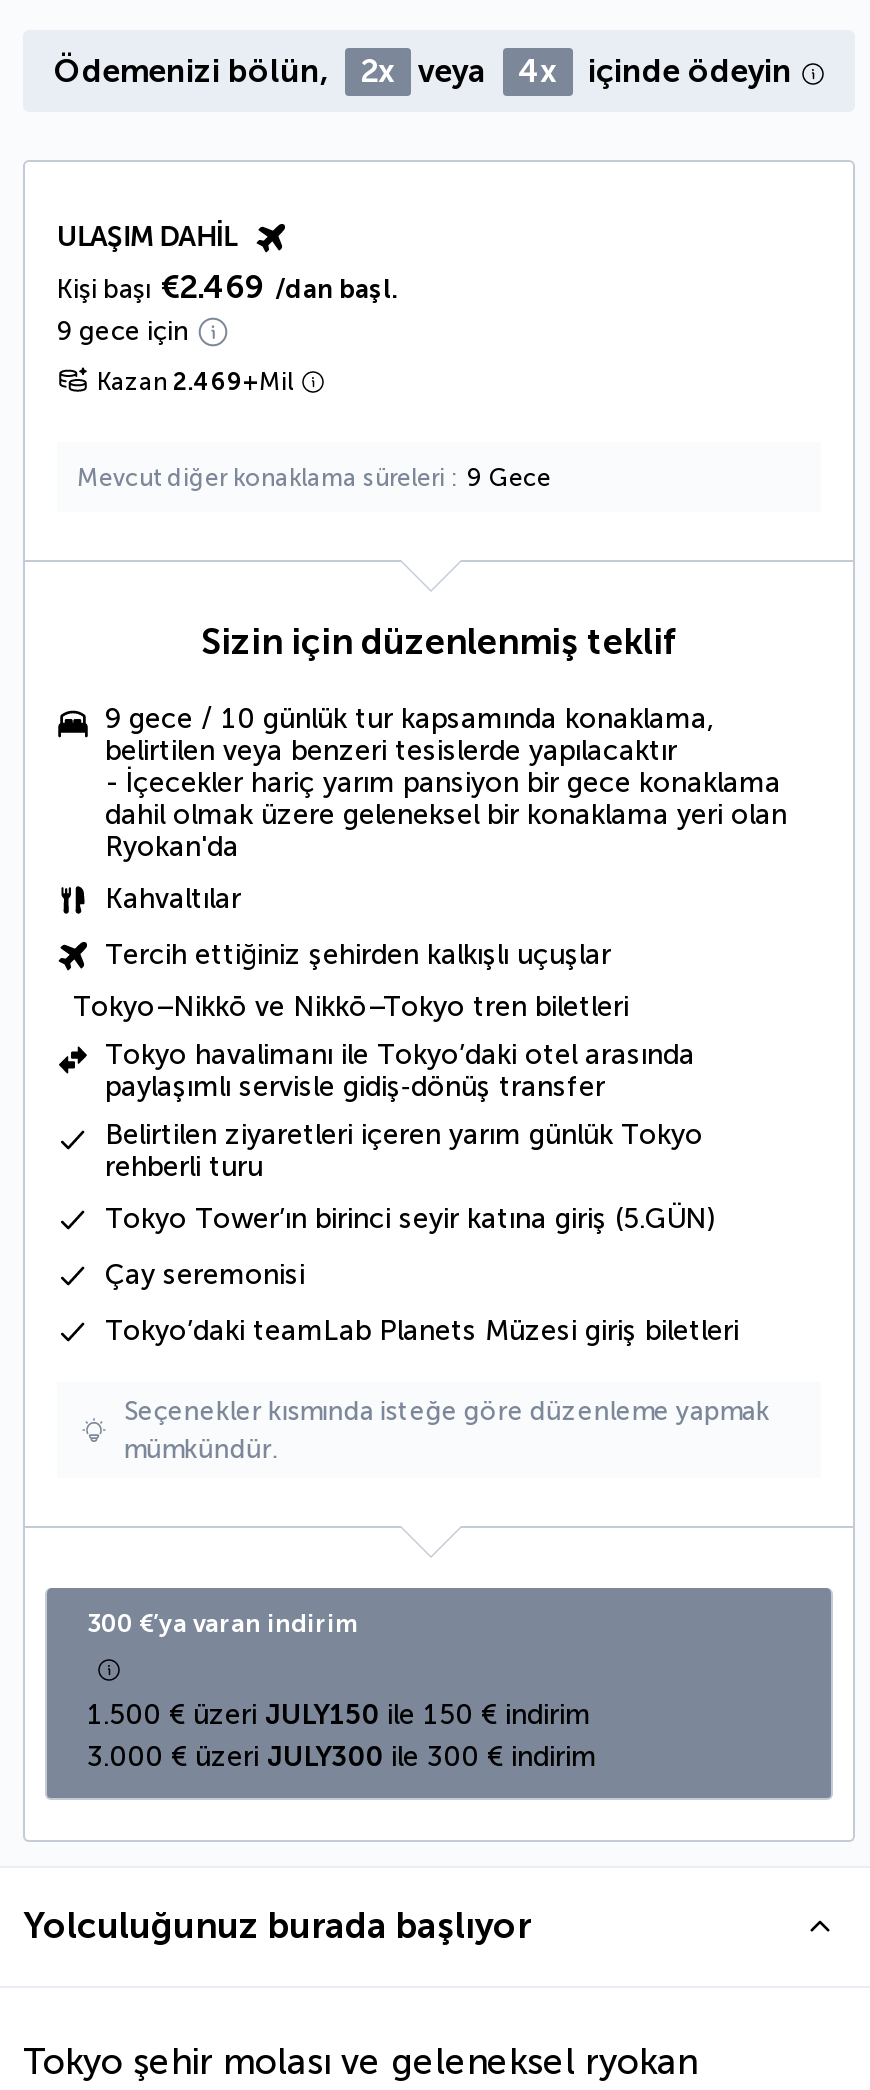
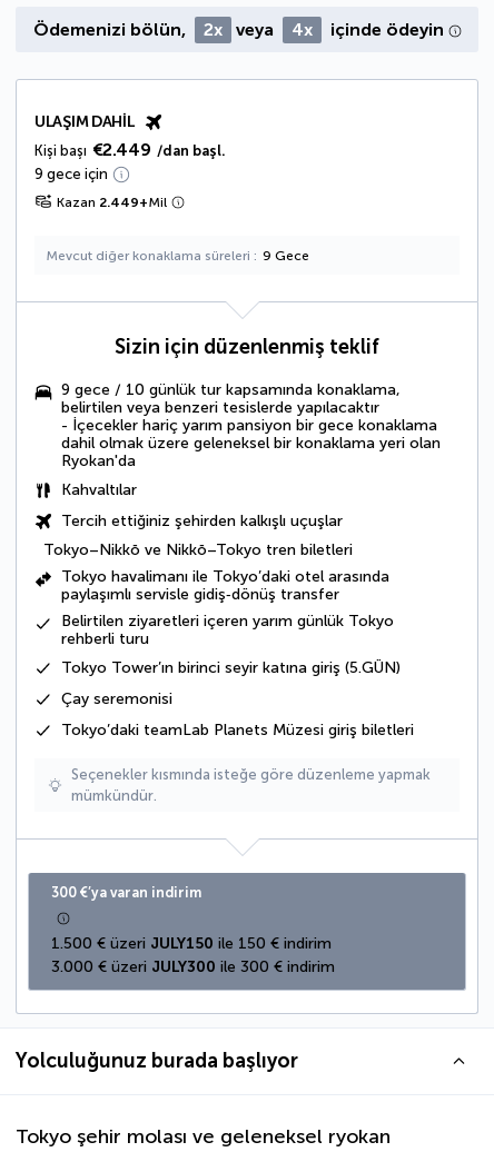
[57,268,399,306] Kişi başı €2.469 /dan başl. -> [34,139,226,160] Kişi başı €2.449 /dan başl.
[97,368,293,396] Kazan 2.469+Mil -> [57,195,167,210] Kazan 2.449+Mil

